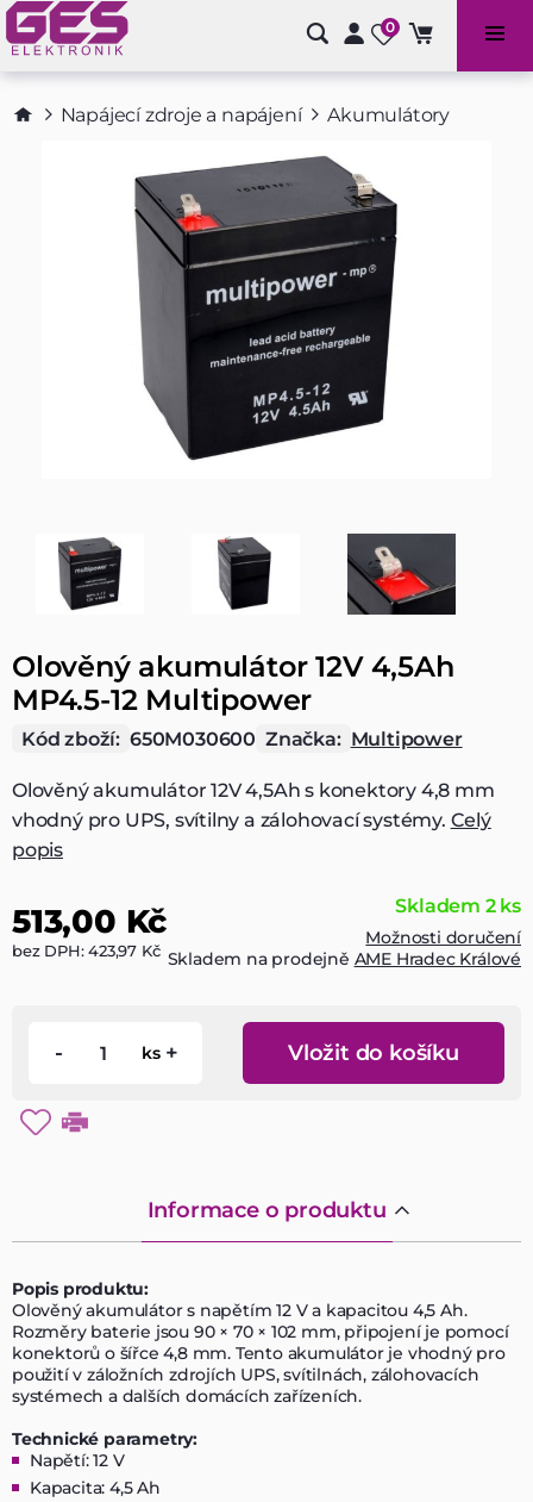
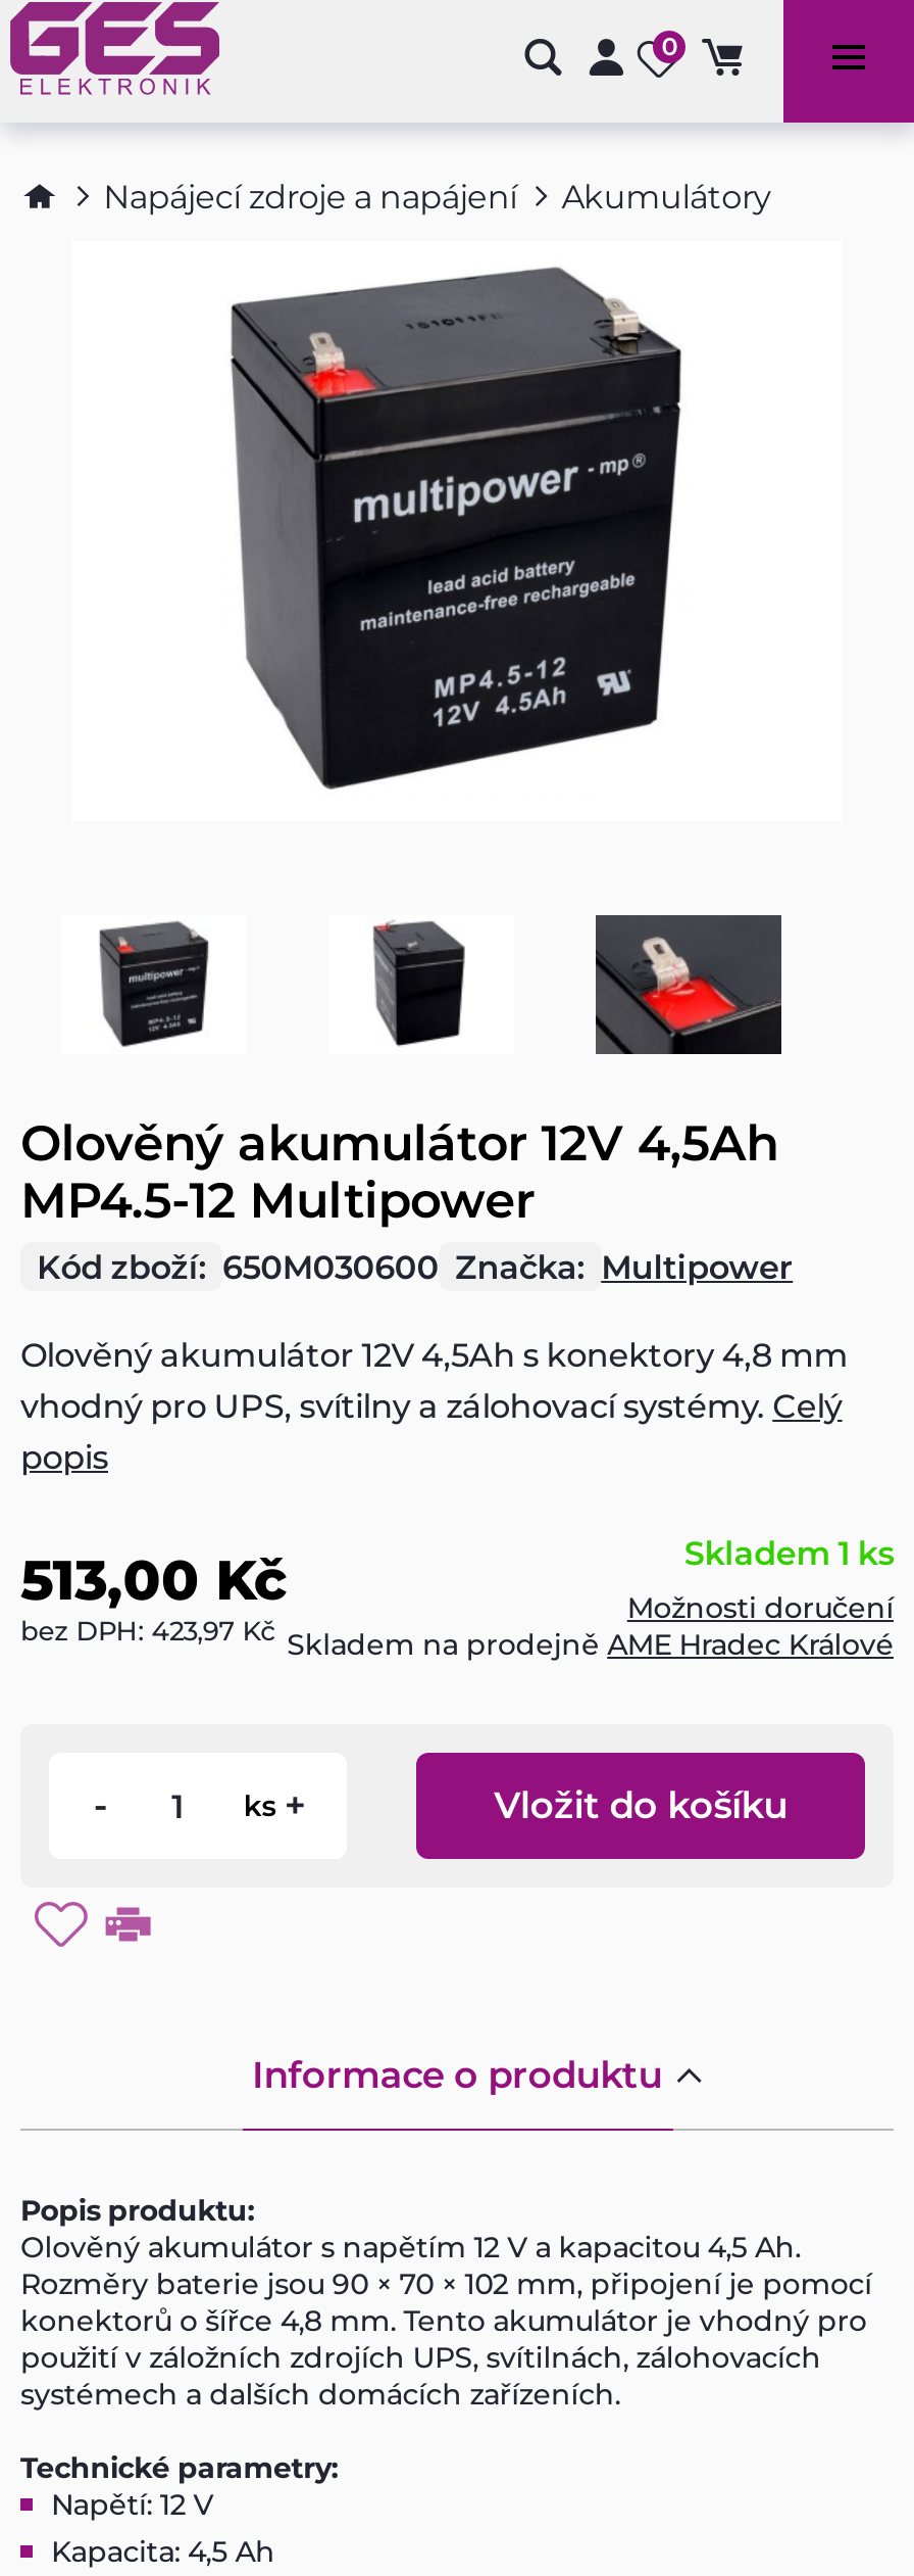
[395,895,521,917] Skladem 2 ks -> [684,1534,894,1573] Skladem 1 ks

